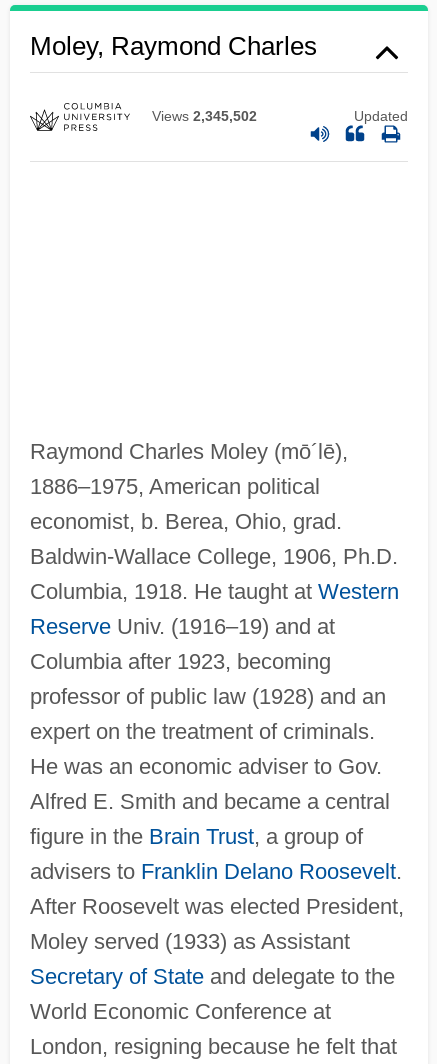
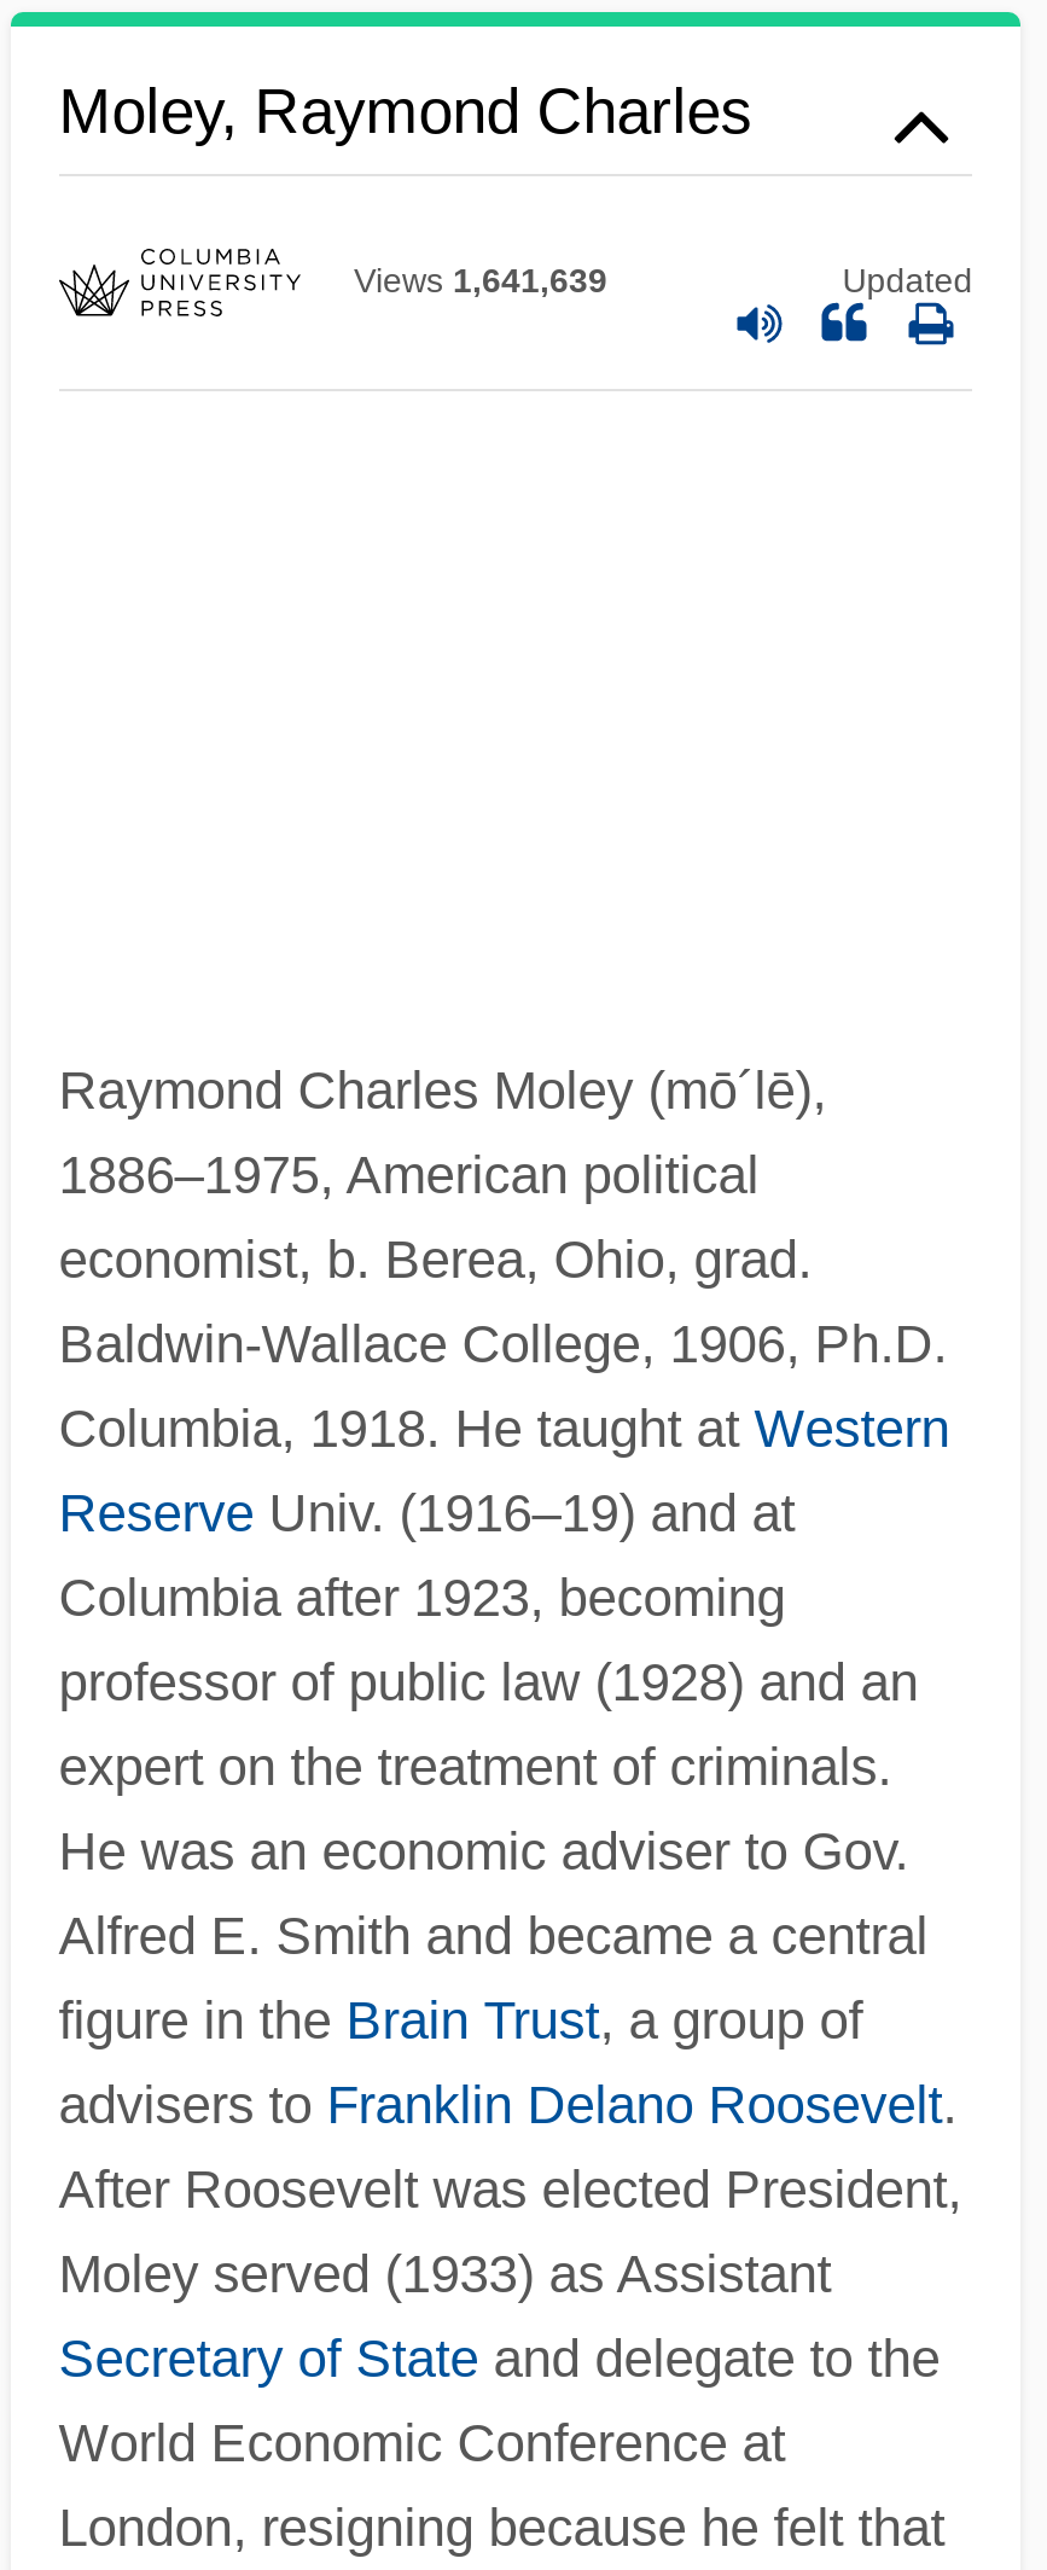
[152,108,257,124] Views 2,345,502 -> [354,262,607,301] Views 1,641,639

